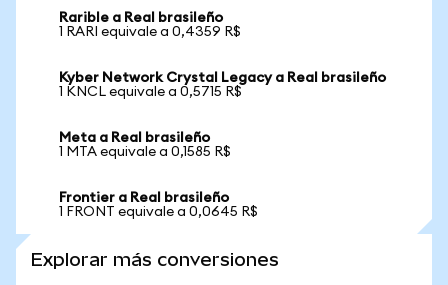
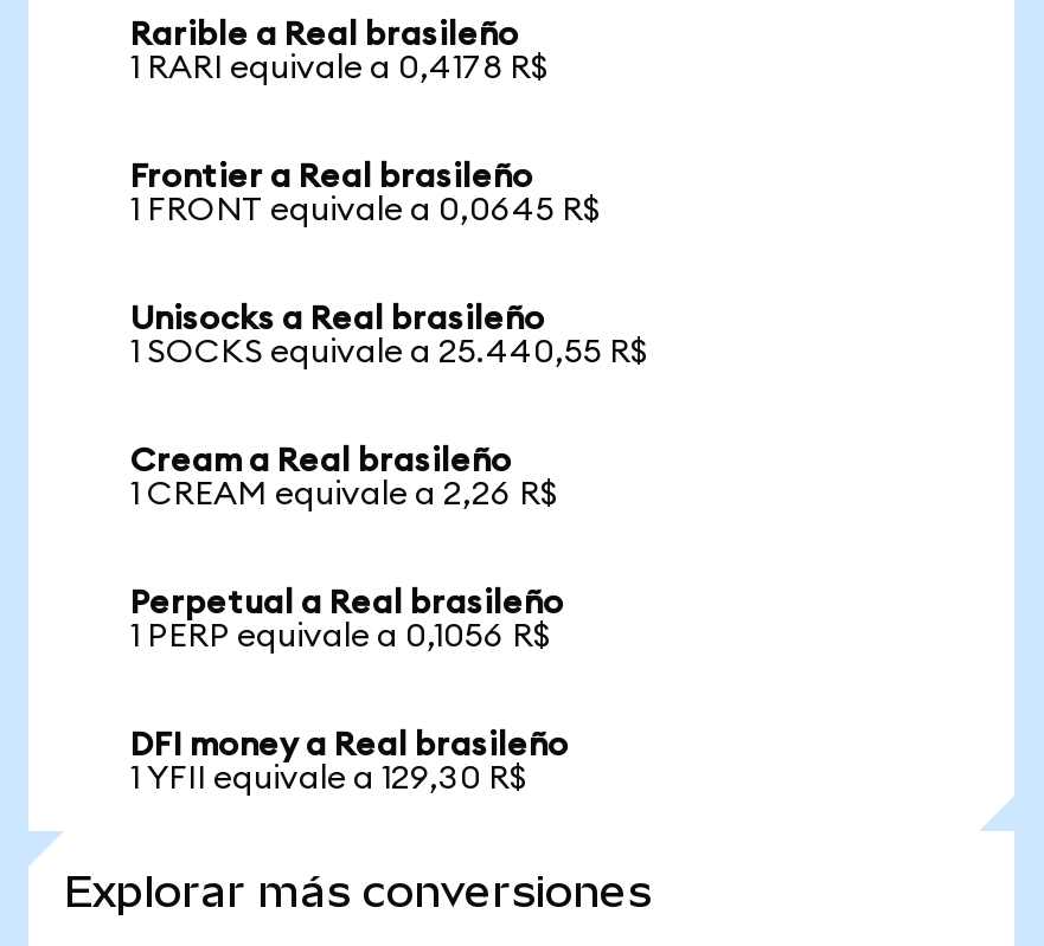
[59,25,386,159] 1 RARI equivale a 0,4359 R$ | Kyber Network Crystal Legacy a Real brasileño | 1 KNCL equivale a 0,5715 R$ | Meta a Real brasileño | 1 MTA equivale a 0,1585 R$ -> [130,52,550,85] 1 RARI equivale a 0,4178 R$
moved [59,191,258,219] -> [130,161,602,227]: Frontier a Real brasileño | 1 FRONT equivale a 0,0645 R$
none -> [130,303,649,796] Unisocks a Real brasileño | 1 SOCKS equivale a 25.440,55 R$ | Cream a Real brasileño | 1 CREAM equivale a 2,26 R$ | Perpetual a Real brasileño | 1 PERP equivale a 0,1056 R$ | DFI money a Real brasileño | 1 YFII equivale a 129,30 R$

